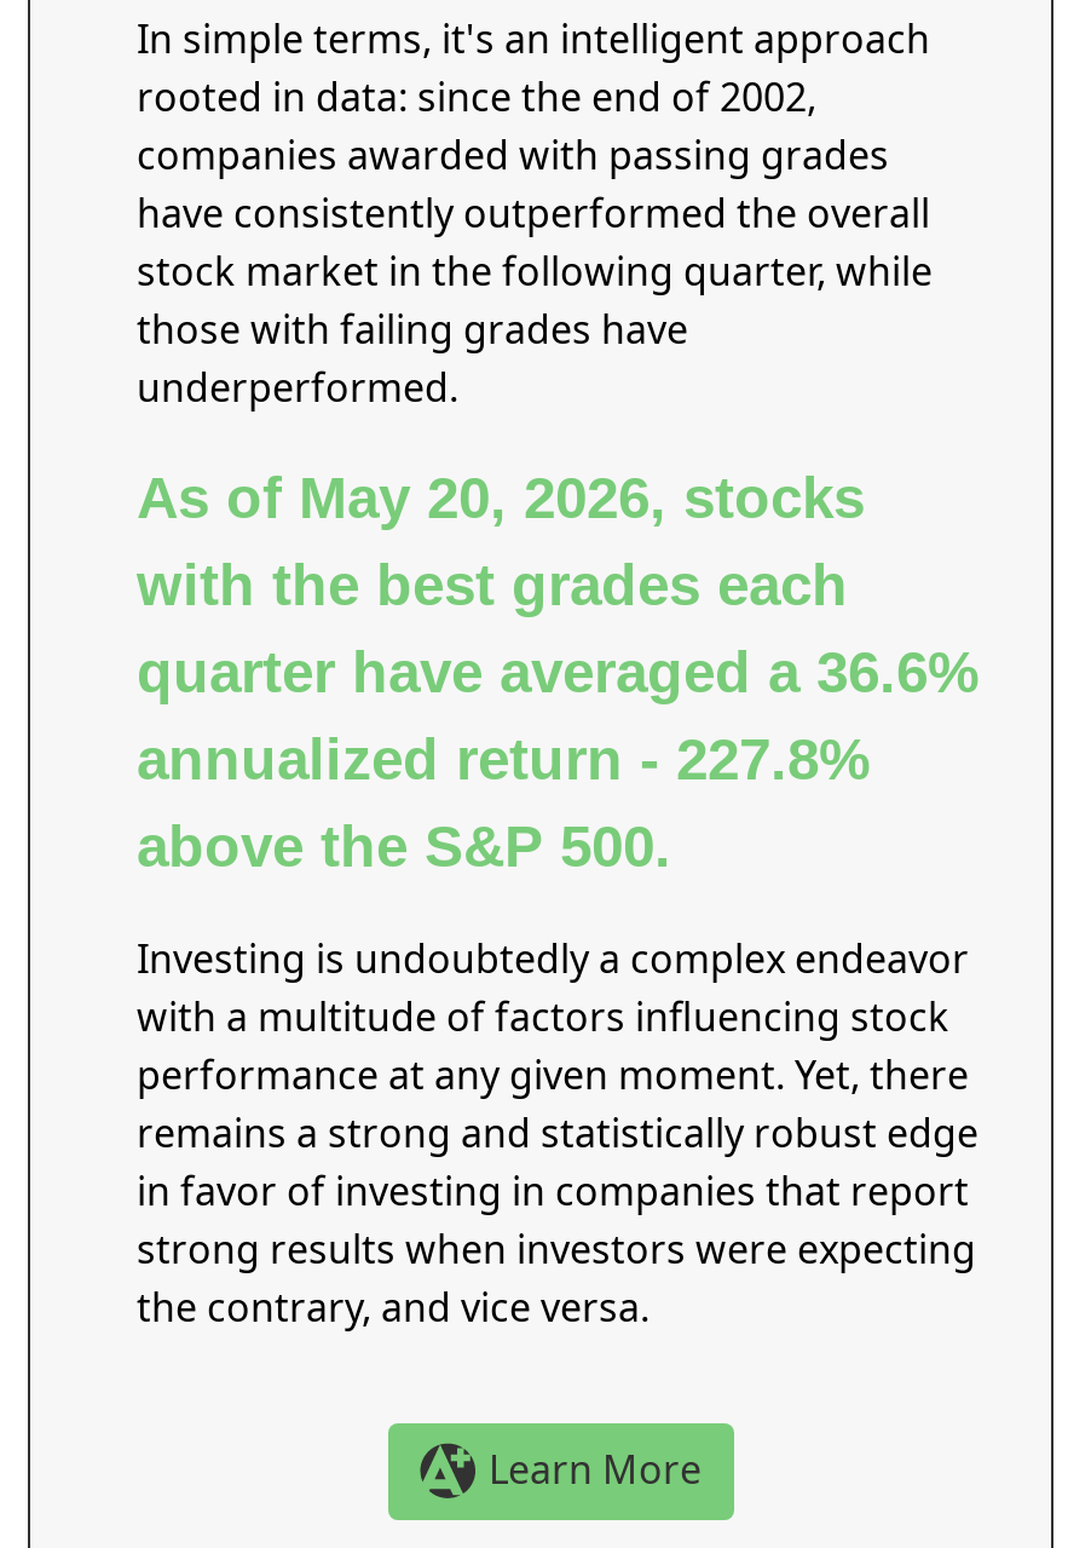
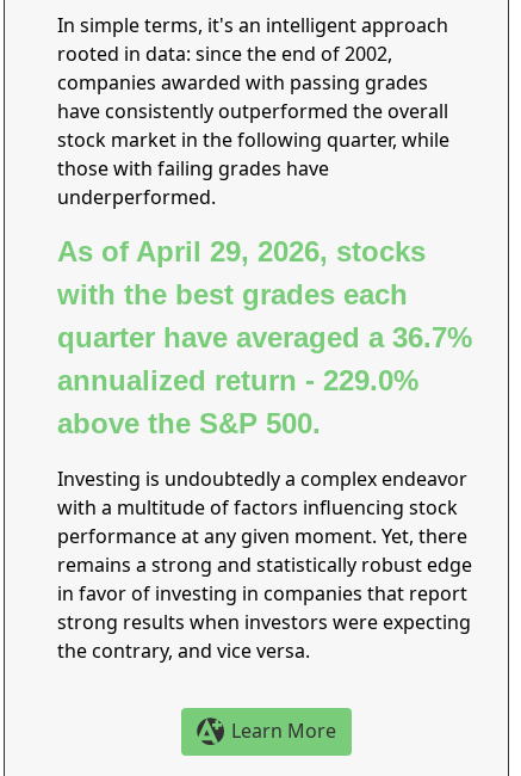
[137,465,865,530] As of May 20, 2026, stocks -> [57,235,426,267] As of April 29, 2026, stocks
[137,639,978,704] quarter have averaged a 36.6% -> [57,321,472,353] quarter have averaged a 36.7%
[137,726,870,792] annualized return - 227.8% -> [57,364,418,396] annualized return - 229.0%

